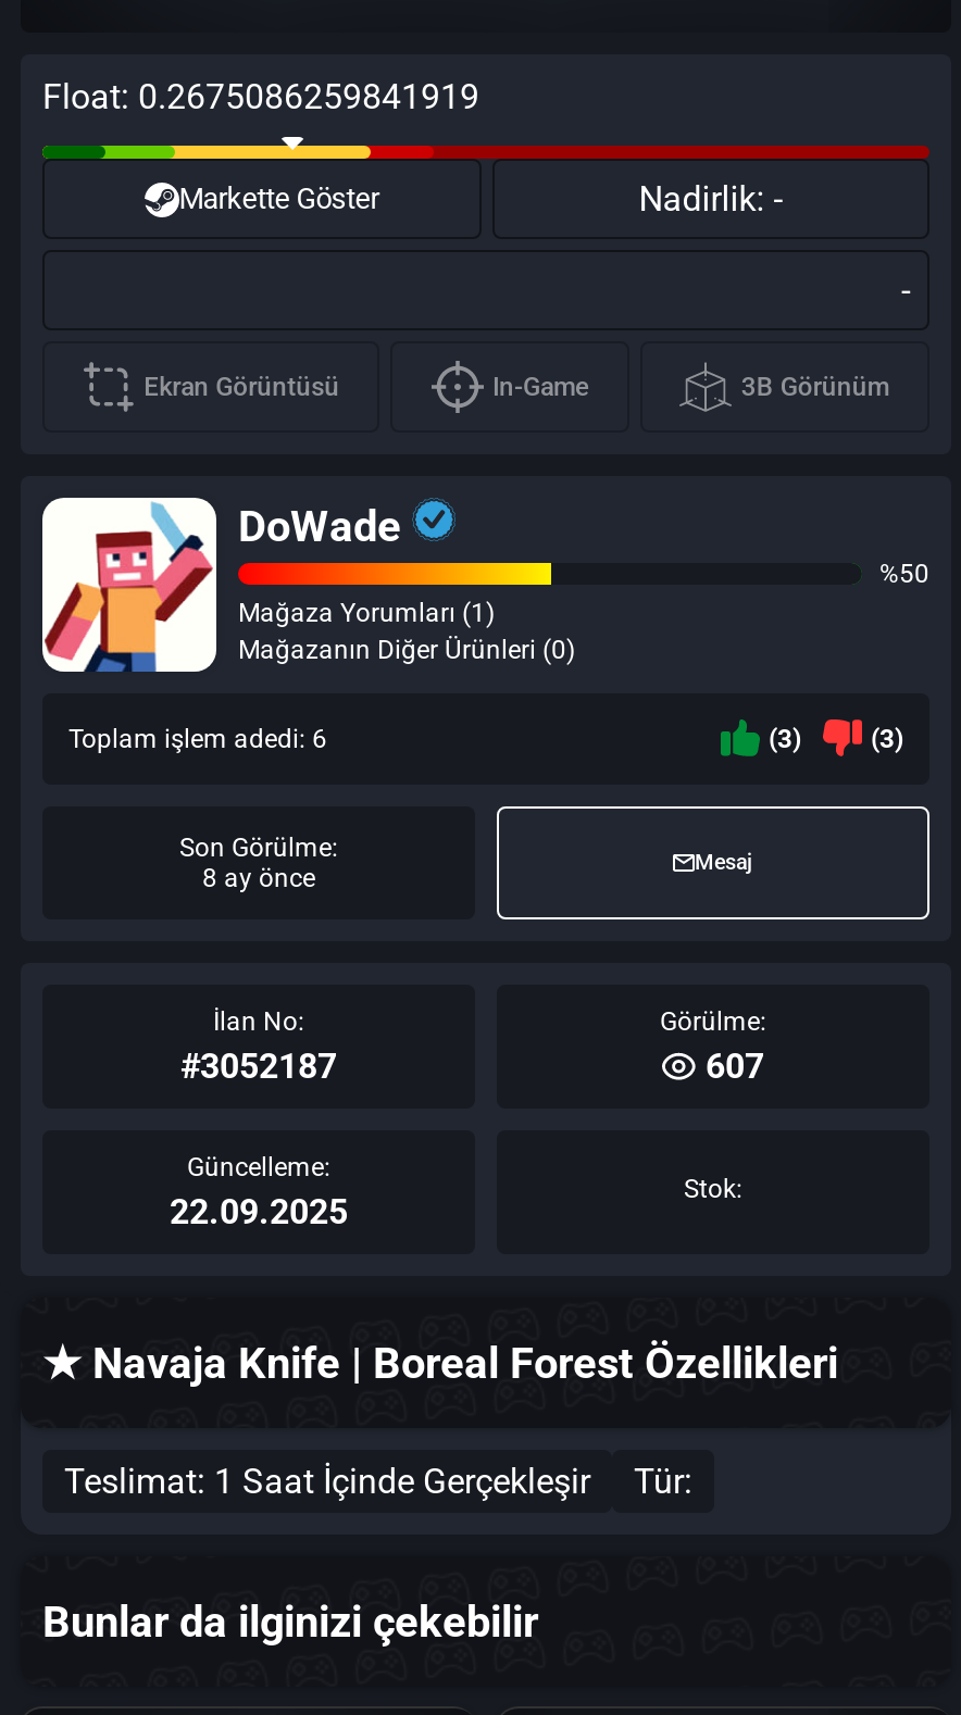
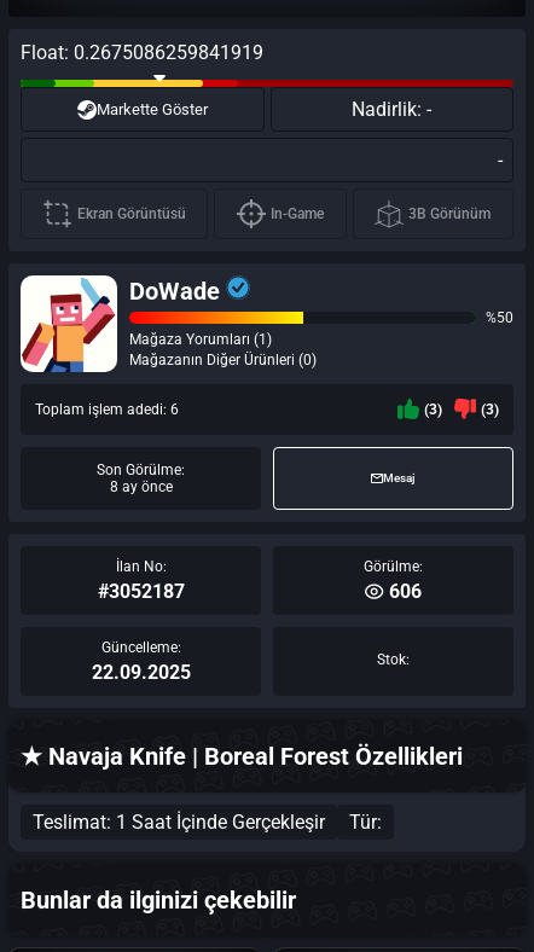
[706,1046,764,1087] 607 -> [389,580,422,603] 606

